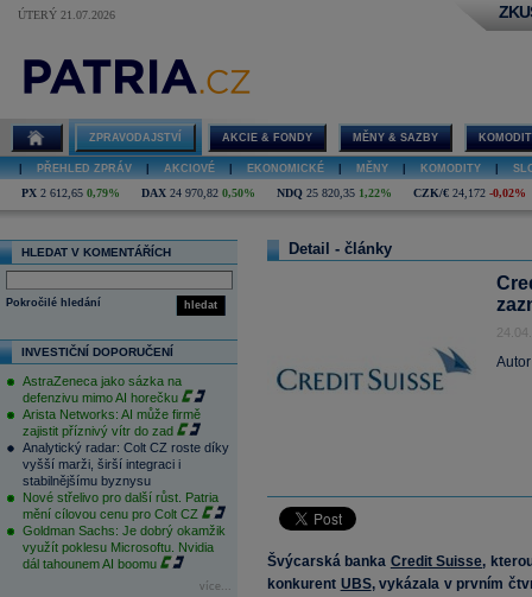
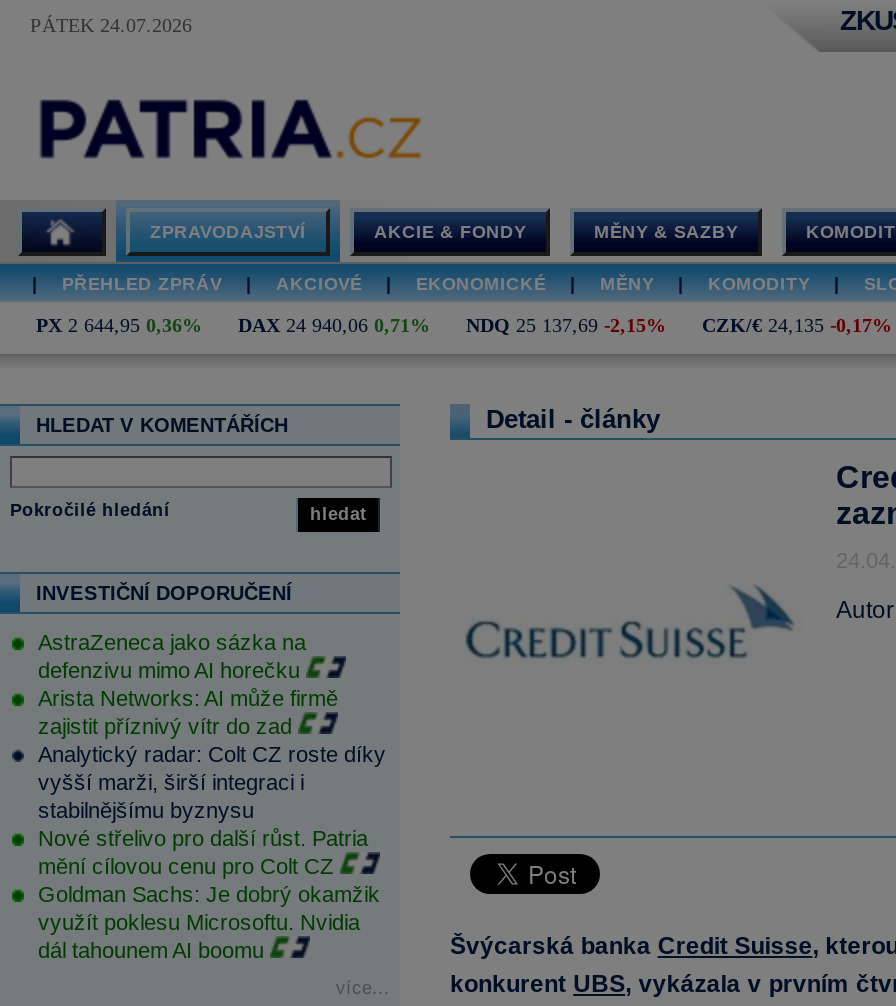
[18,8,115,21] ÚTERÝ 21.07.2026 -> [30,14,192,36] PÁTEK 24.07.2026
[21,186,120,199] PX 2 612,65 0,79% -> [36,314,202,336] PX 2 644,95 0,36%
[141,186,255,199] DAX 24 970,82 0,50% -> [238,314,430,336] DAX 24 940,06 0,71%
[277,186,392,199] NDQ 25 820,35 1,22% -> [466,314,666,336] NDQ 25 137,69 -2,15%
[413,186,526,199] CZK/€ 24,172 -0,02% -> [702,314,892,336] CZK/€ 24,135 -0,17%

